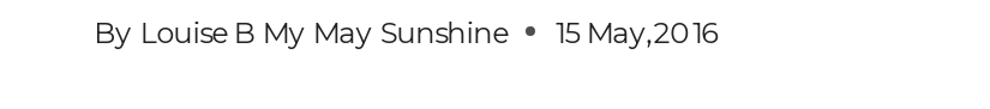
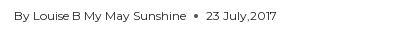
[94,14,718,50] By Louise B My May Sunshine 15 May,2016 -> [14,8,277,23] By Louise B My May Sunshine 23 July,2017

